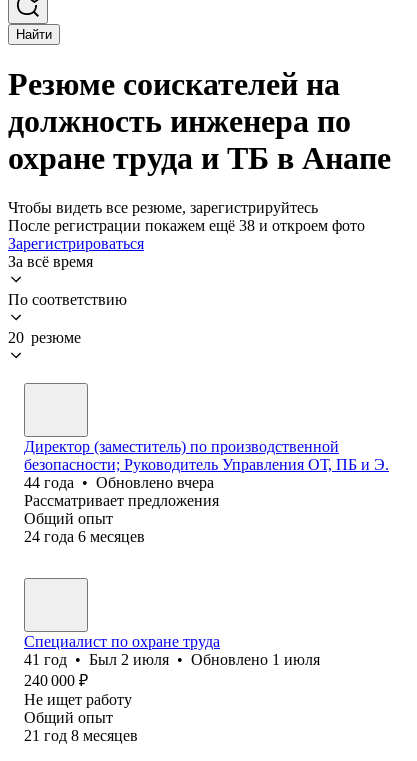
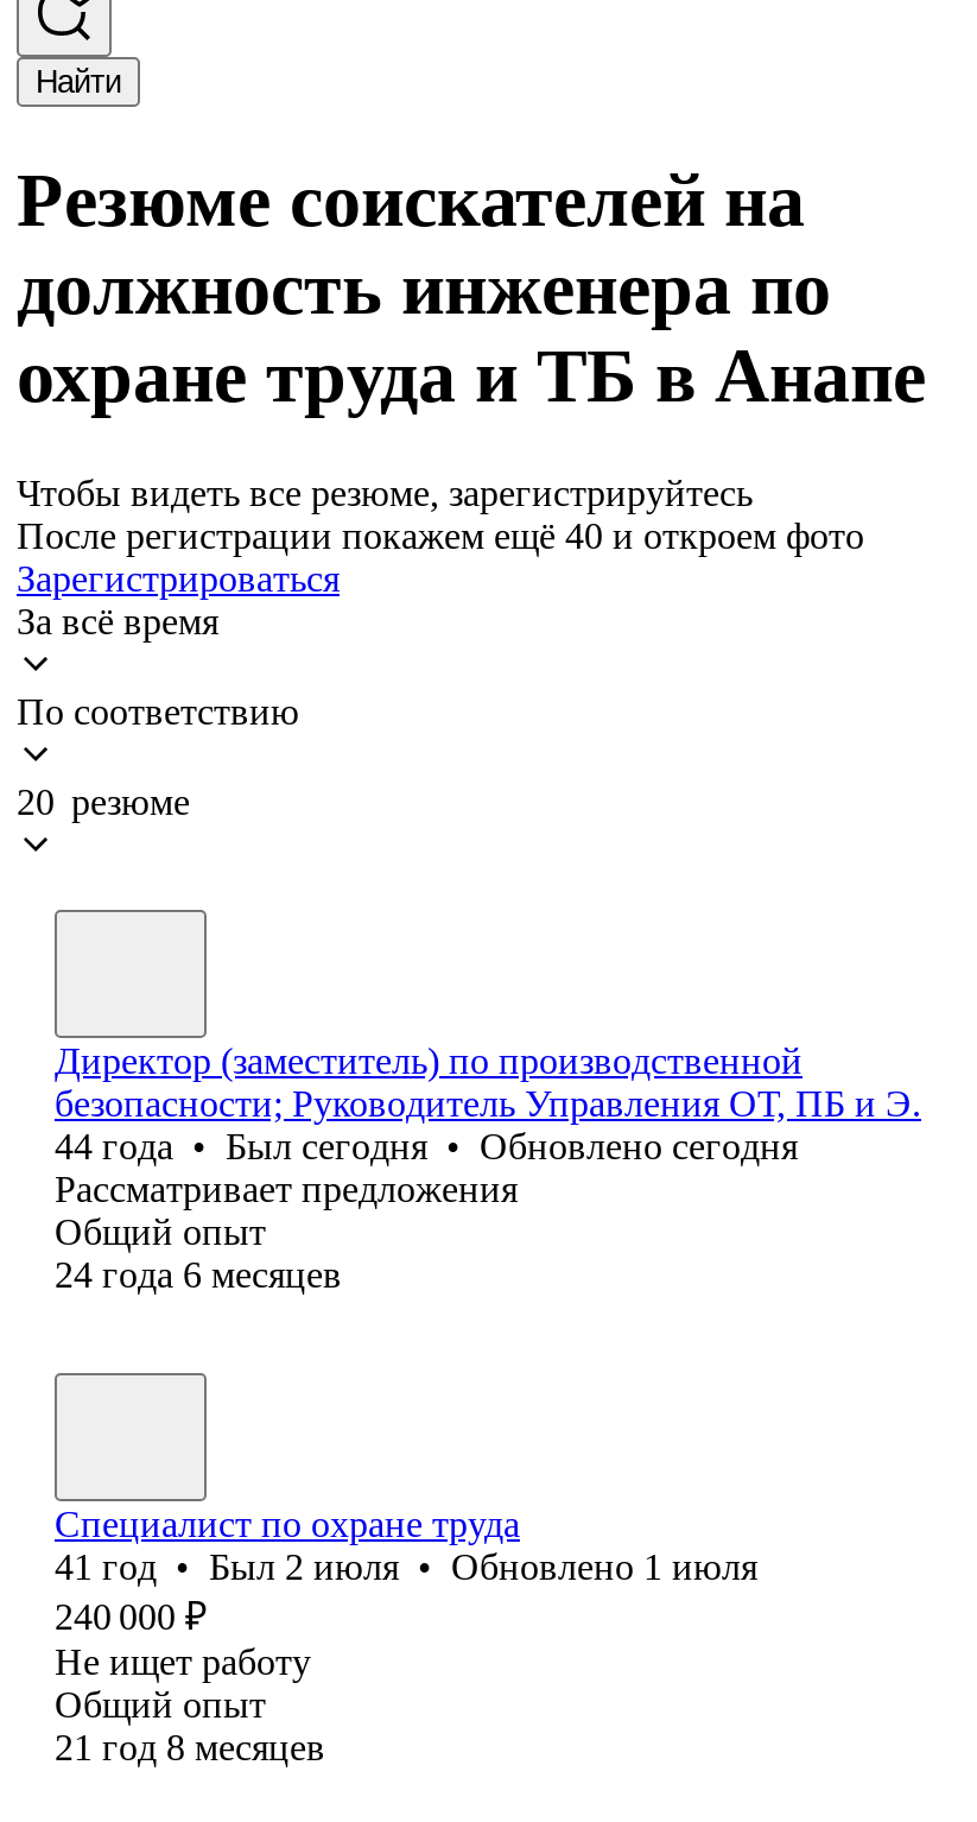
[8,217,365,234] После регистрации покажем ещё 38 и откроем фото -> [17,515,864,556] После регистрации покажем ещё 40 и откроем фото
[24,474,214,491] 44 года • Обновлено вчера -> [55,1126,798,1166] 44 года • Был сегодня • Обновлено сегодня

